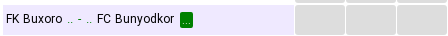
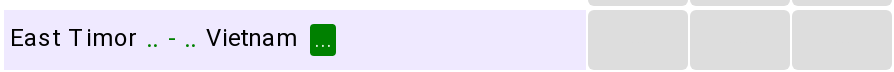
[6,10,191,29] FK Buxoro .. - .. FC Bunyodkor ... -> [10,20,332,58] East Timor .. - .. Vietnam ...

